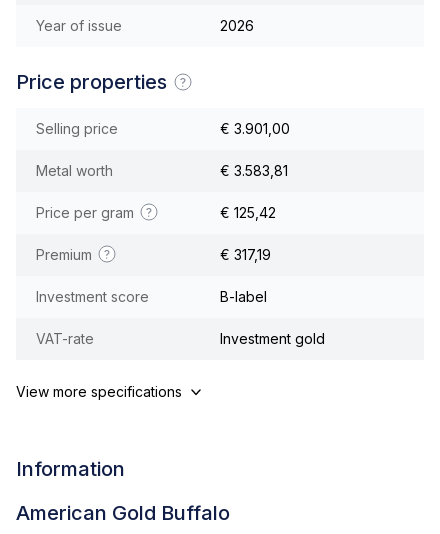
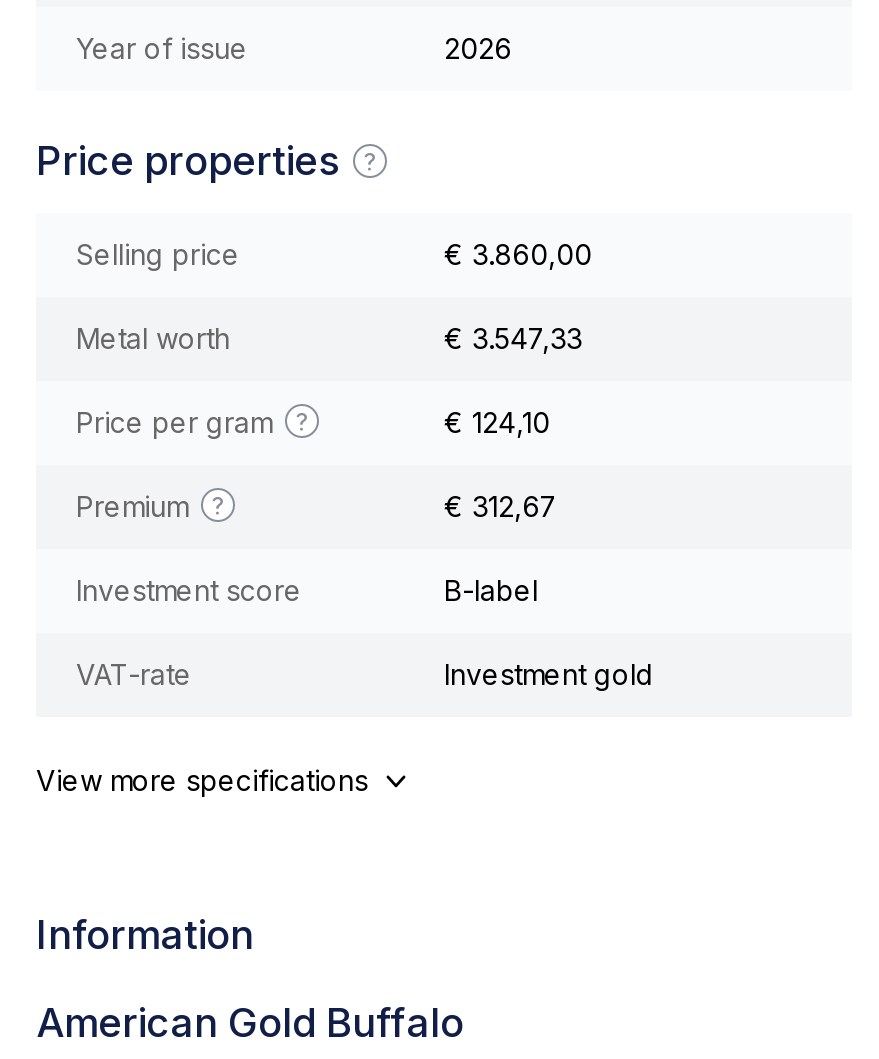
[220,119,290,136] € 3.901,00 -> [444,236,592,270] € 3.860,00
[220,161,288,178] € 3.583,81 -> [444,320,582,354] € 3.547,33
[220,203,276,220] € 125,42 -> [444,404,550,438] € 124,10
[220,245,271,262] € 317,19 -> [444,488,558,522] € 312,67

